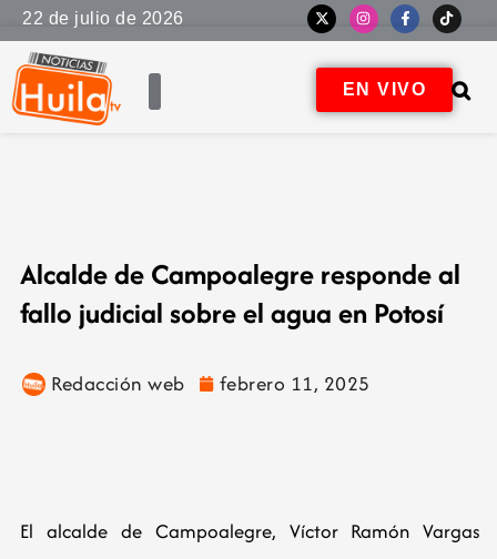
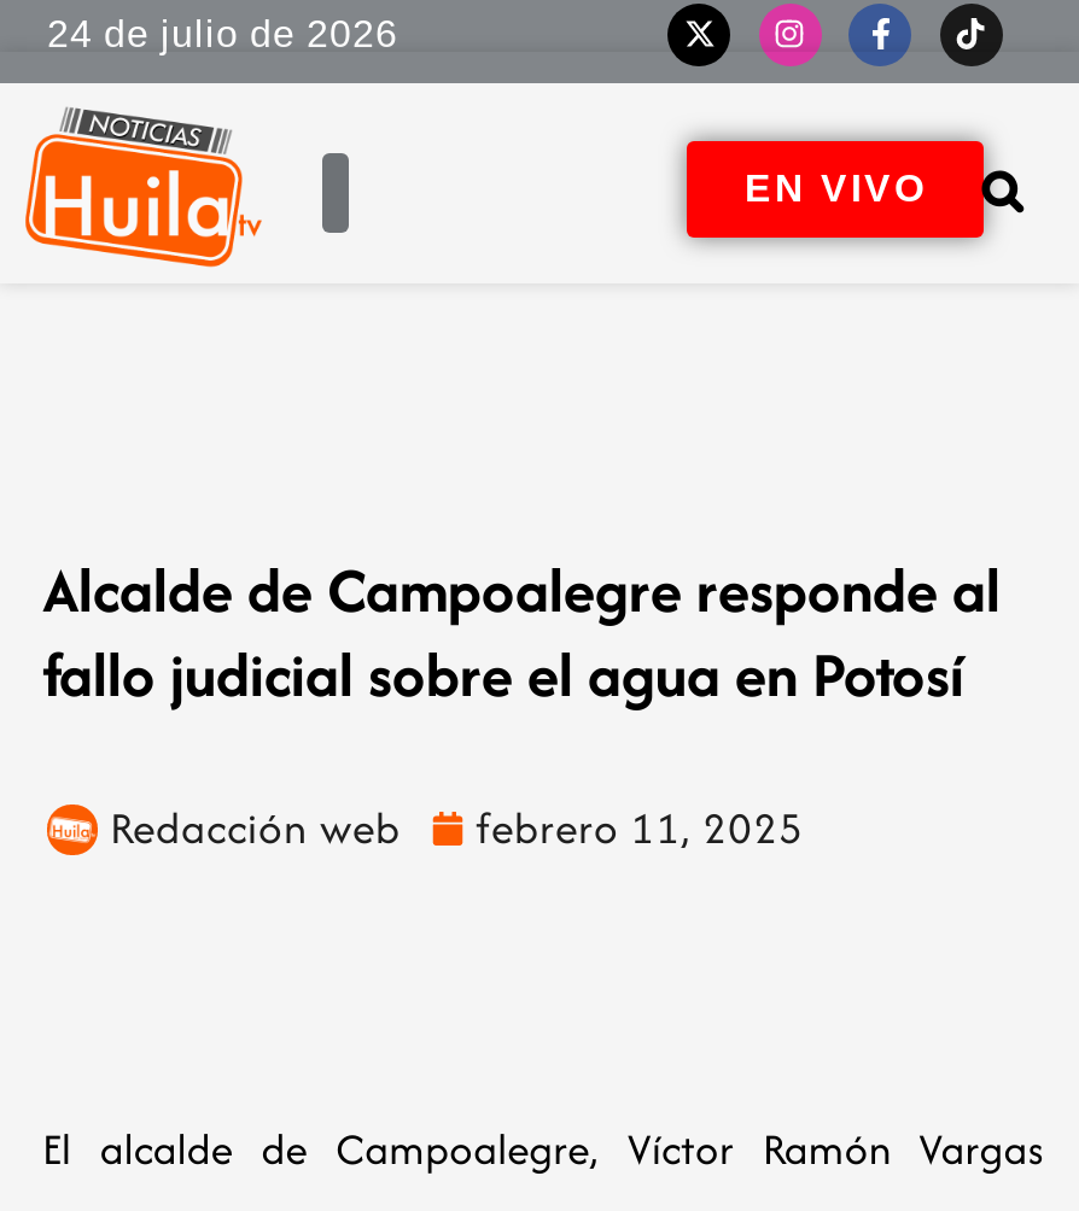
[22,9,184,28] 22 de julio de 2026 -> [47,13,398,54] 24 de julio de 2026

